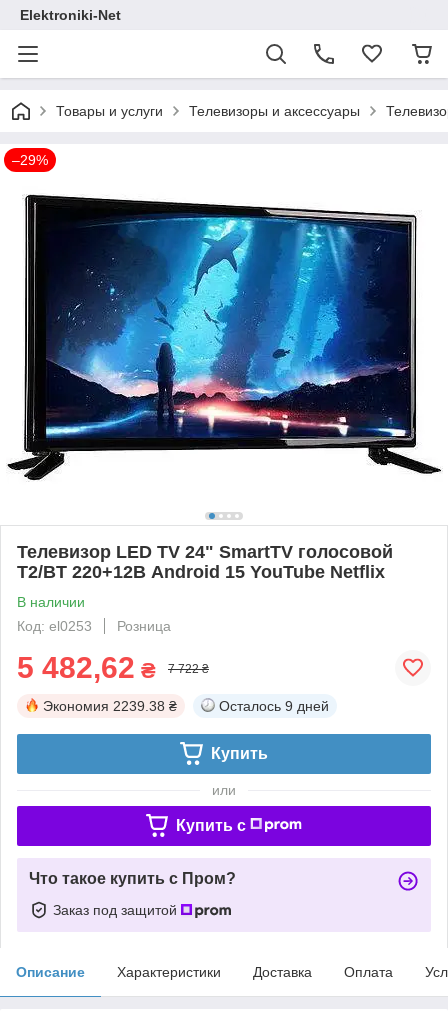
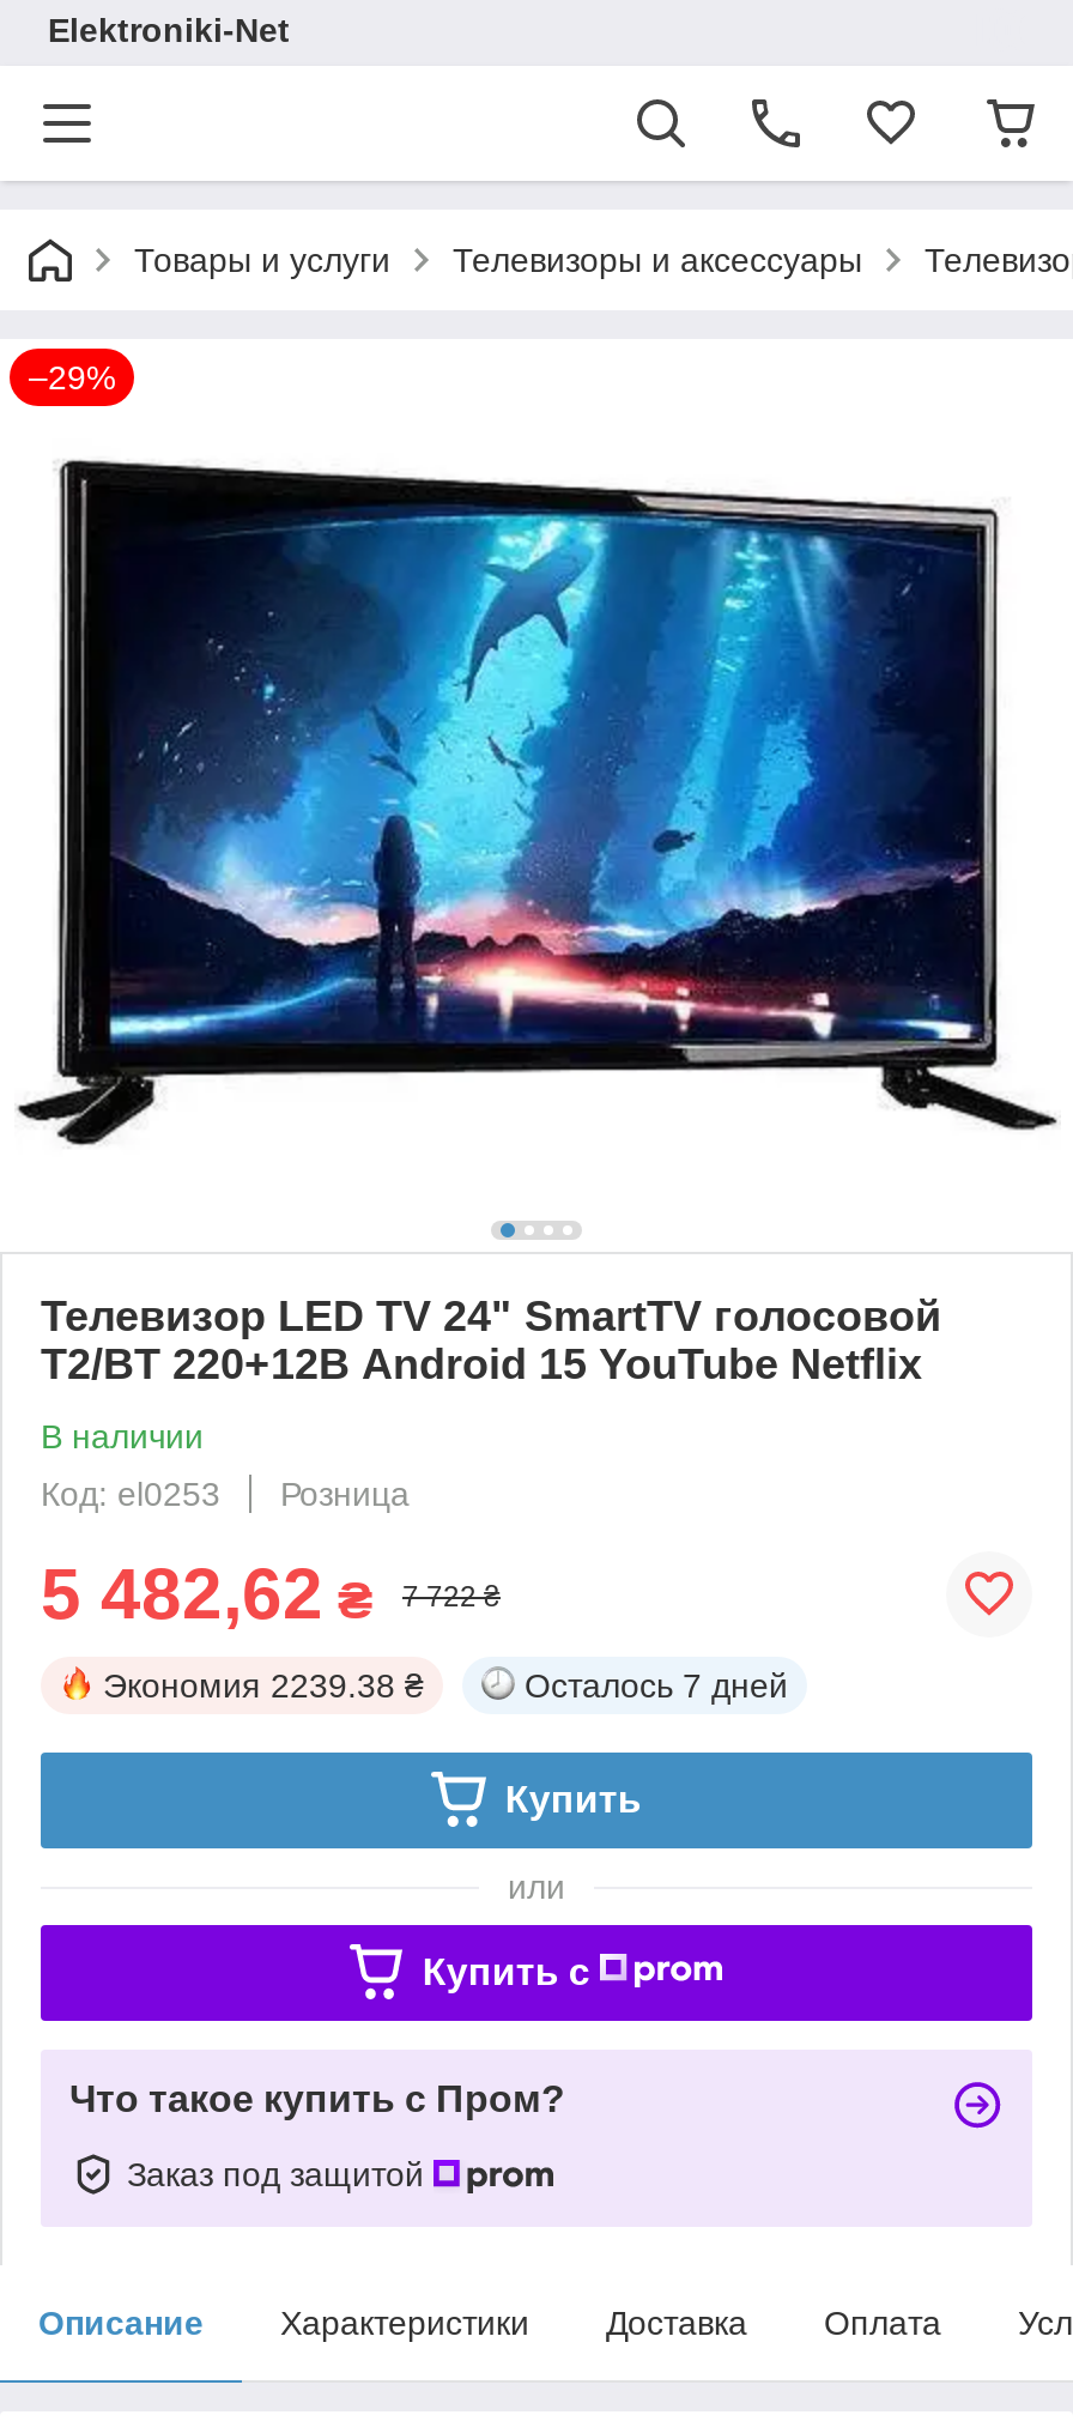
[219,698,329,714] Осталось 9 дней -> [525,1666,788,1704] Осталось 7 дней

